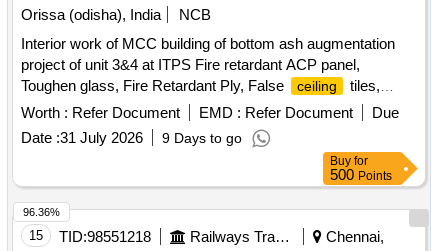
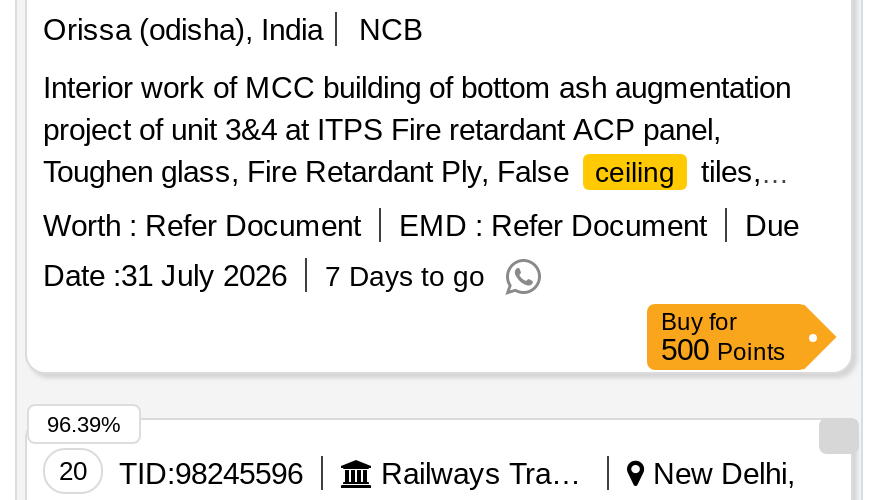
[21,129,242,146] Date : 31 July 2026 9 Days to go -> [43,258,485,292] Date : 31 July 2026 7 Days to go
[23,206,60,218] 96.36% -> [47,412,121,436] 96.39%
[29,228,43,243] 15 -> [59,456,87,486] 20
[59,228,151,245] TID:98551218 -> [119,456,303,490] TID:98245596
[322,228,384,245] Chennai, -> [645,456,795,490] New Delhi,

